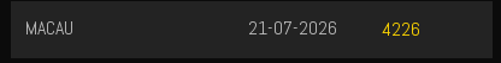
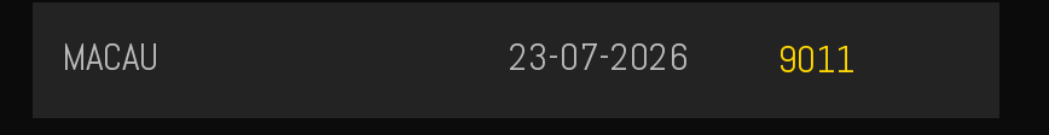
[248,17,337,41] 21-07-2026 -> [509,35,688,83] 23-07-2026
[382,18,420,41] 4226 -> [777,36,854,84] 9011

